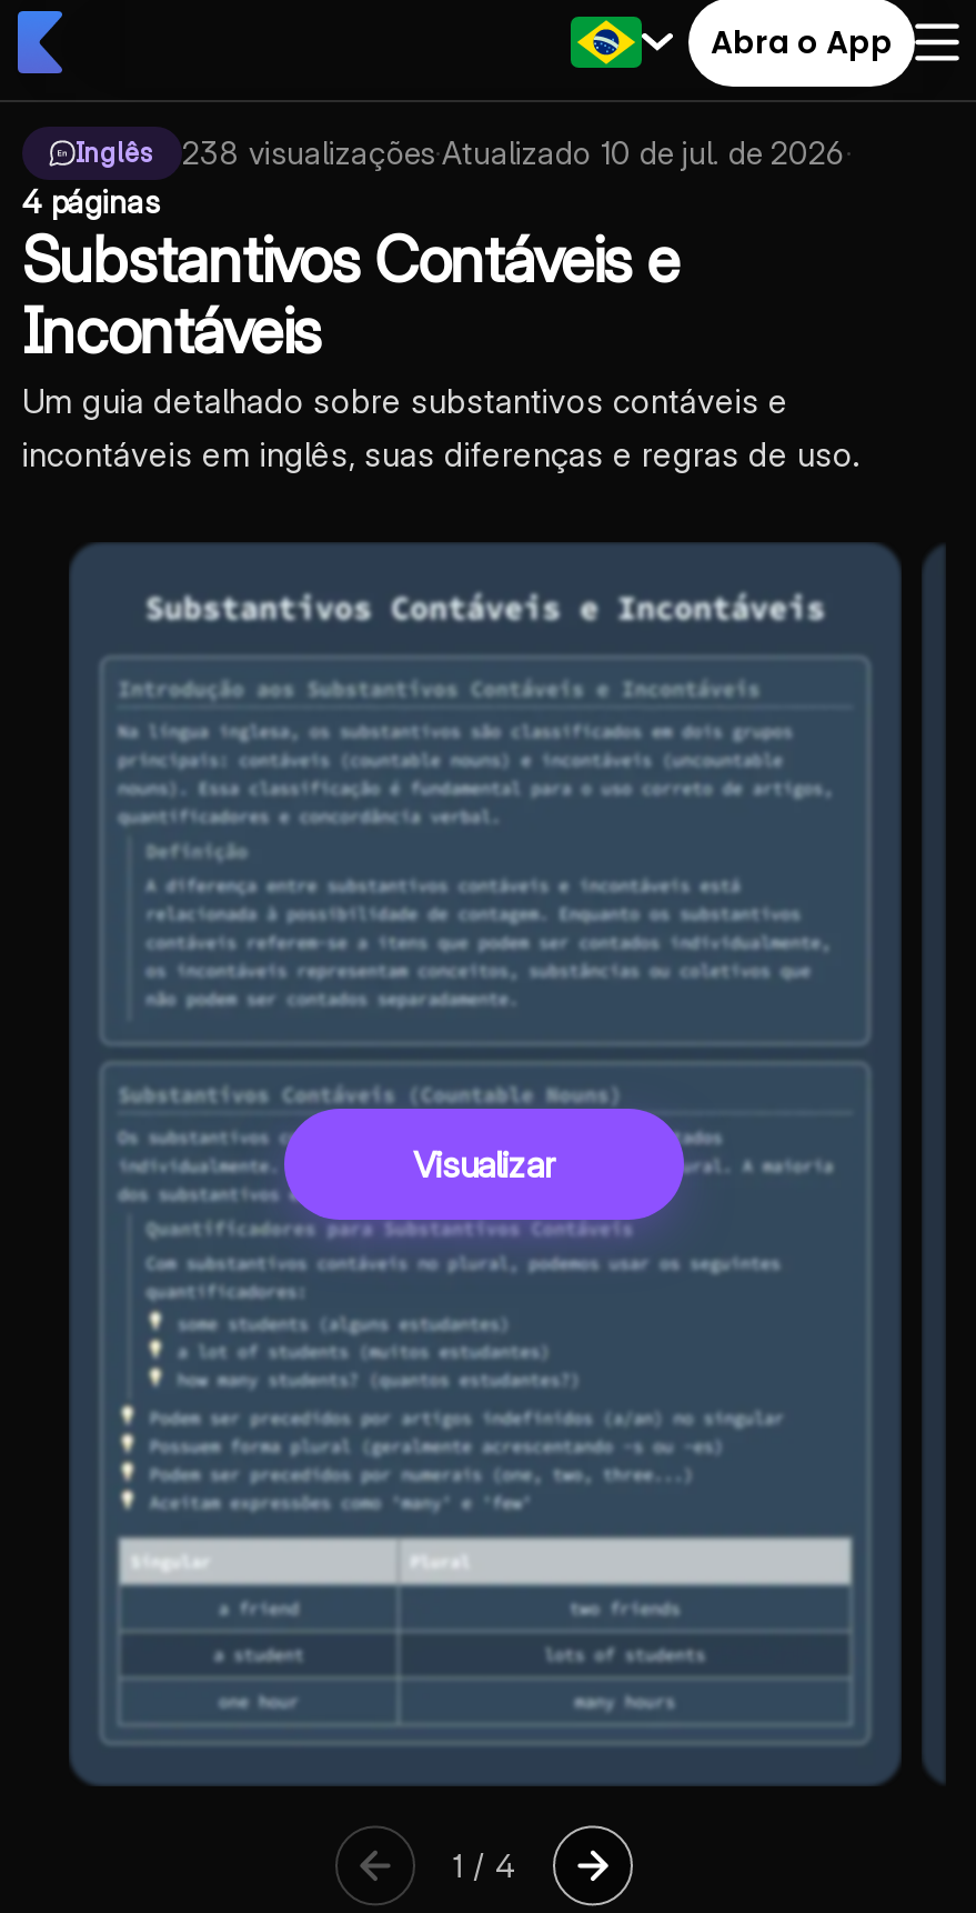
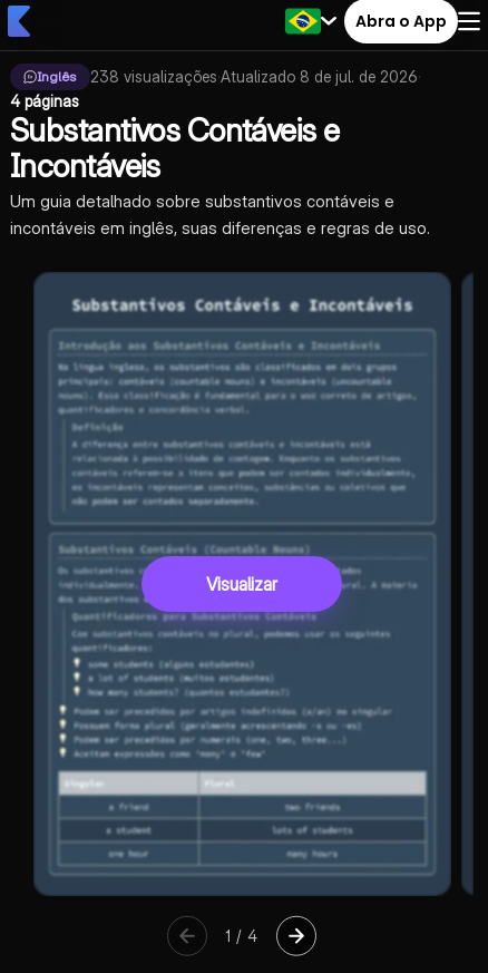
[182,133,853,171] 238 visualizações·Atualizado 10 de jul. de 2026 · -> [90,67,421,86] 238 visualizações·Atualizado 8 de jul. de 2026 ·

